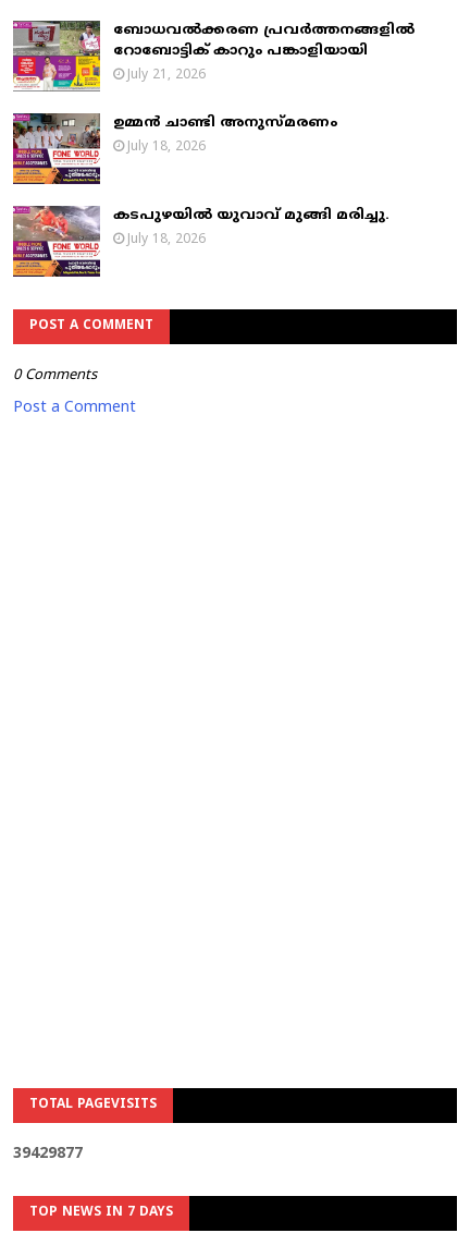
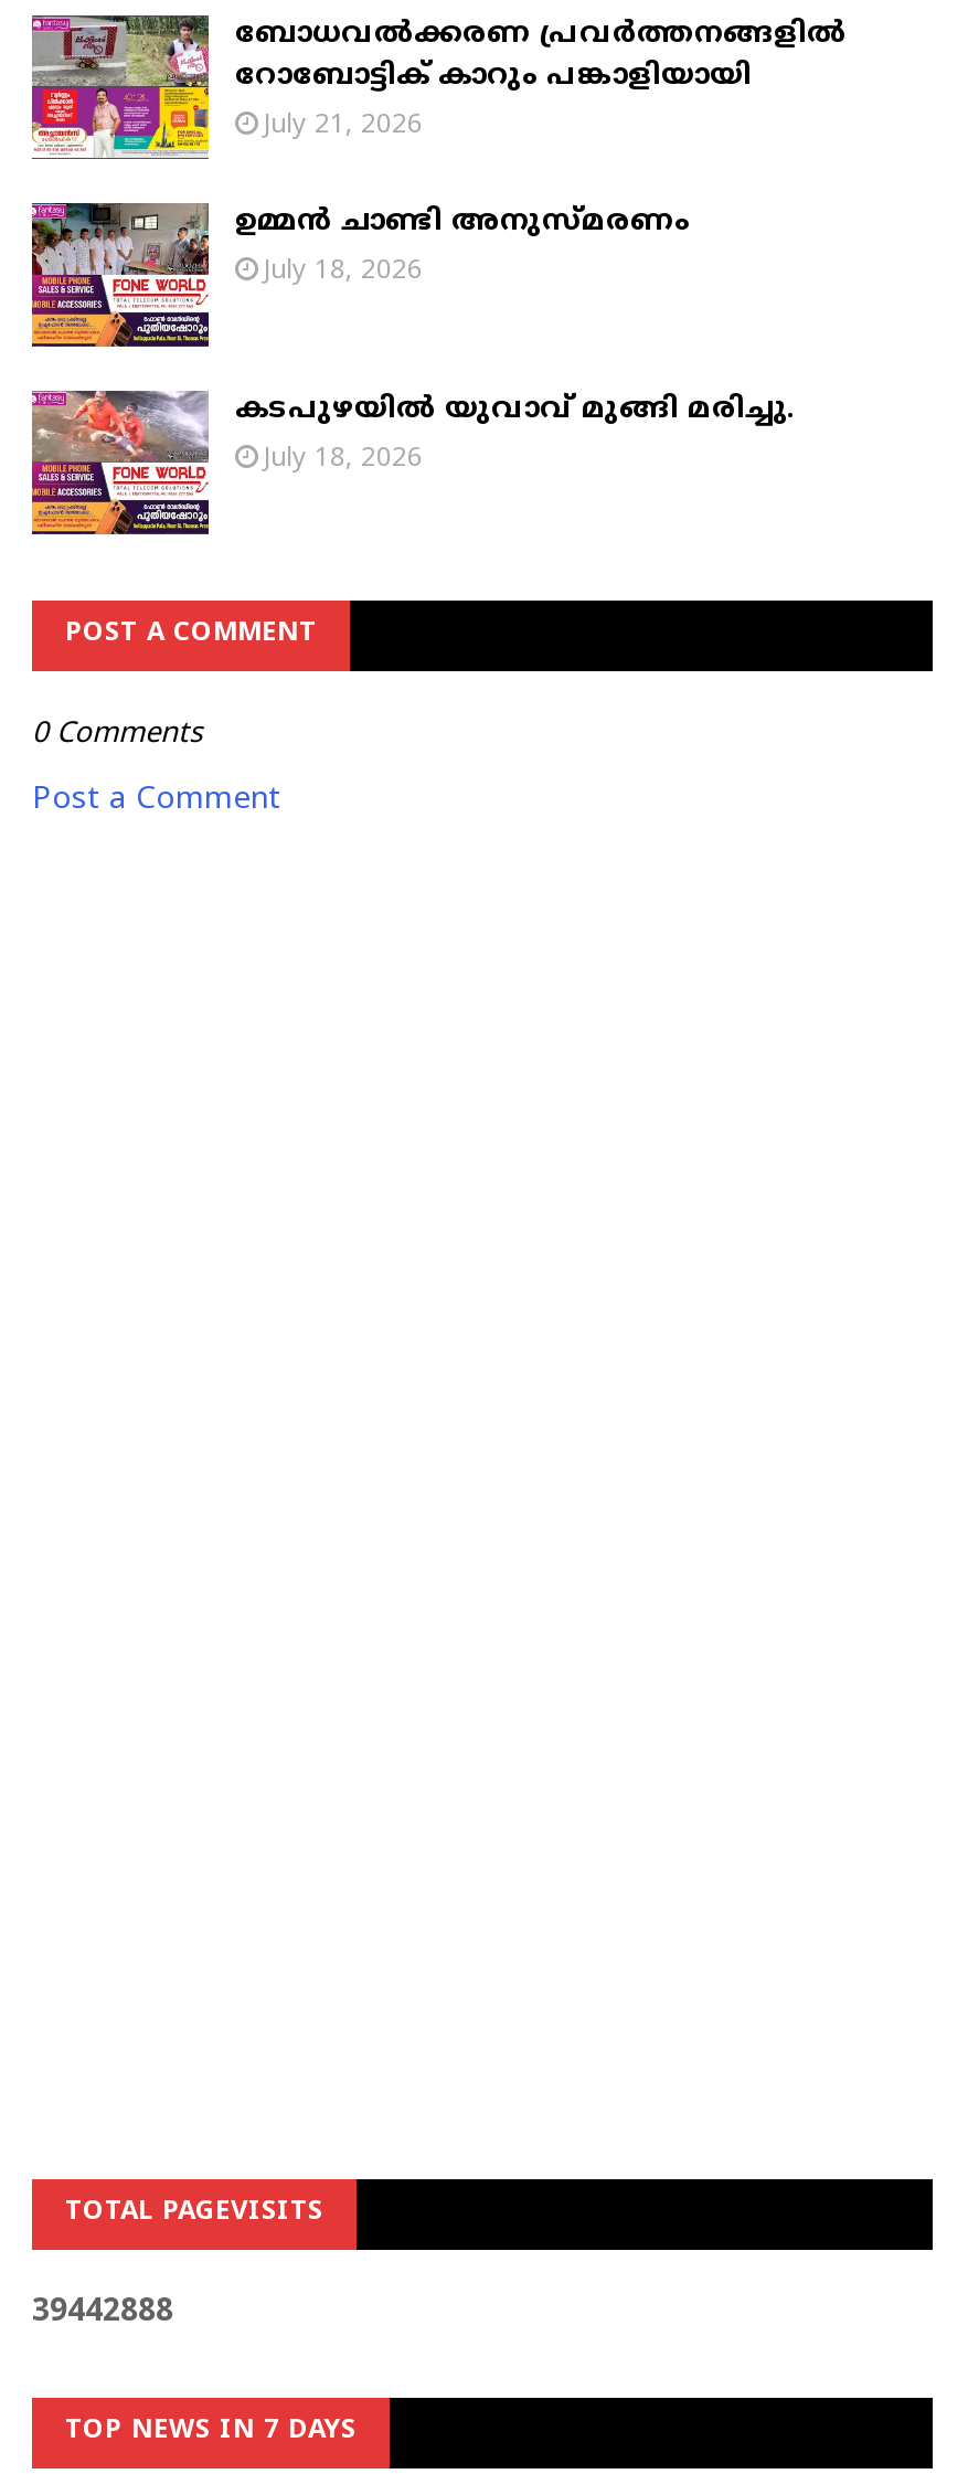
[13,1145,83,1164] 39429877 -> [32,2295,173,2332] 39442888

